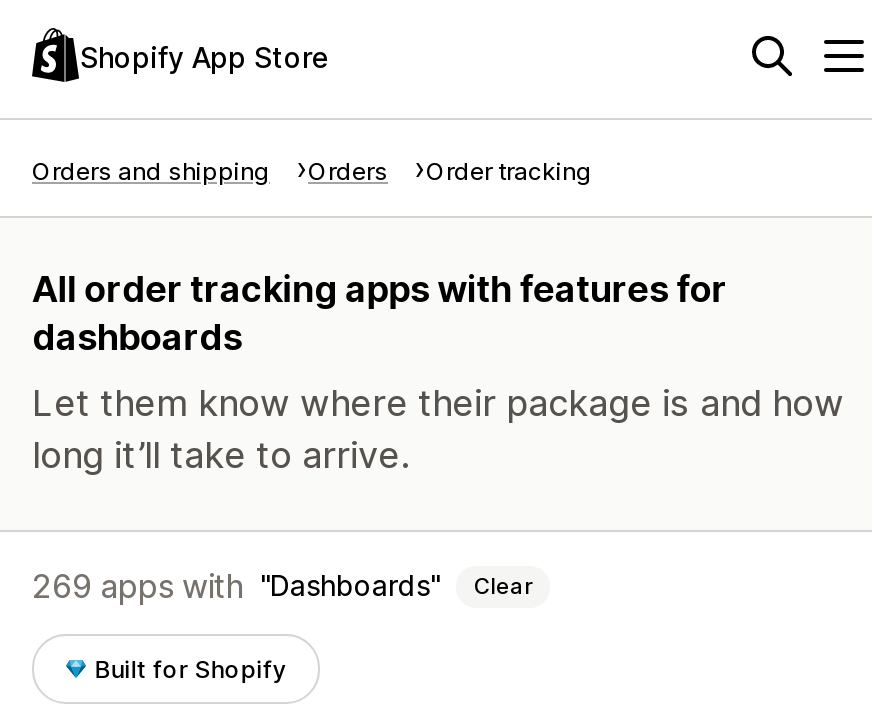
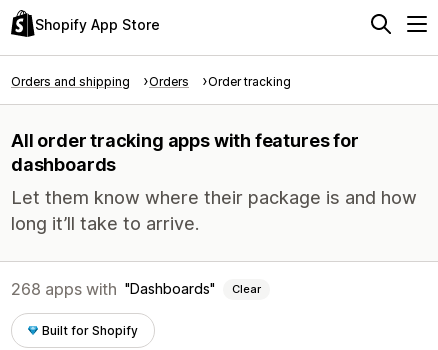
[32,566,532,606] 269 apps with Dashboards Clear -> [11,279,261,299] 268 apps with Dashboards Clear

